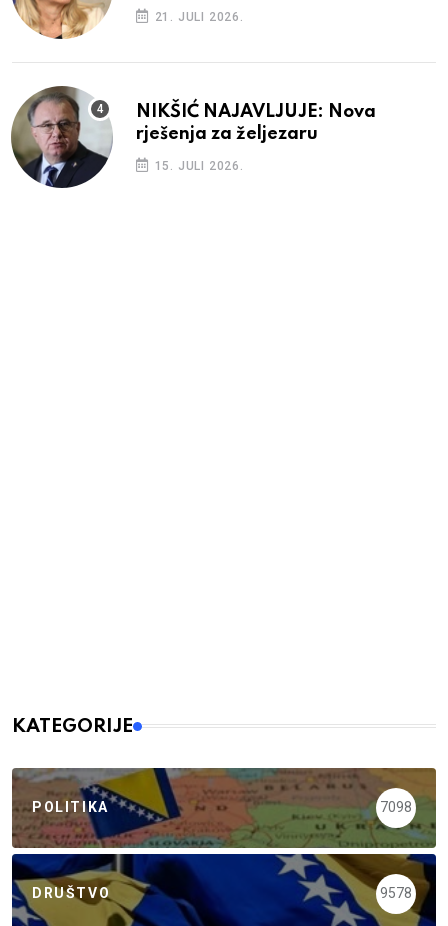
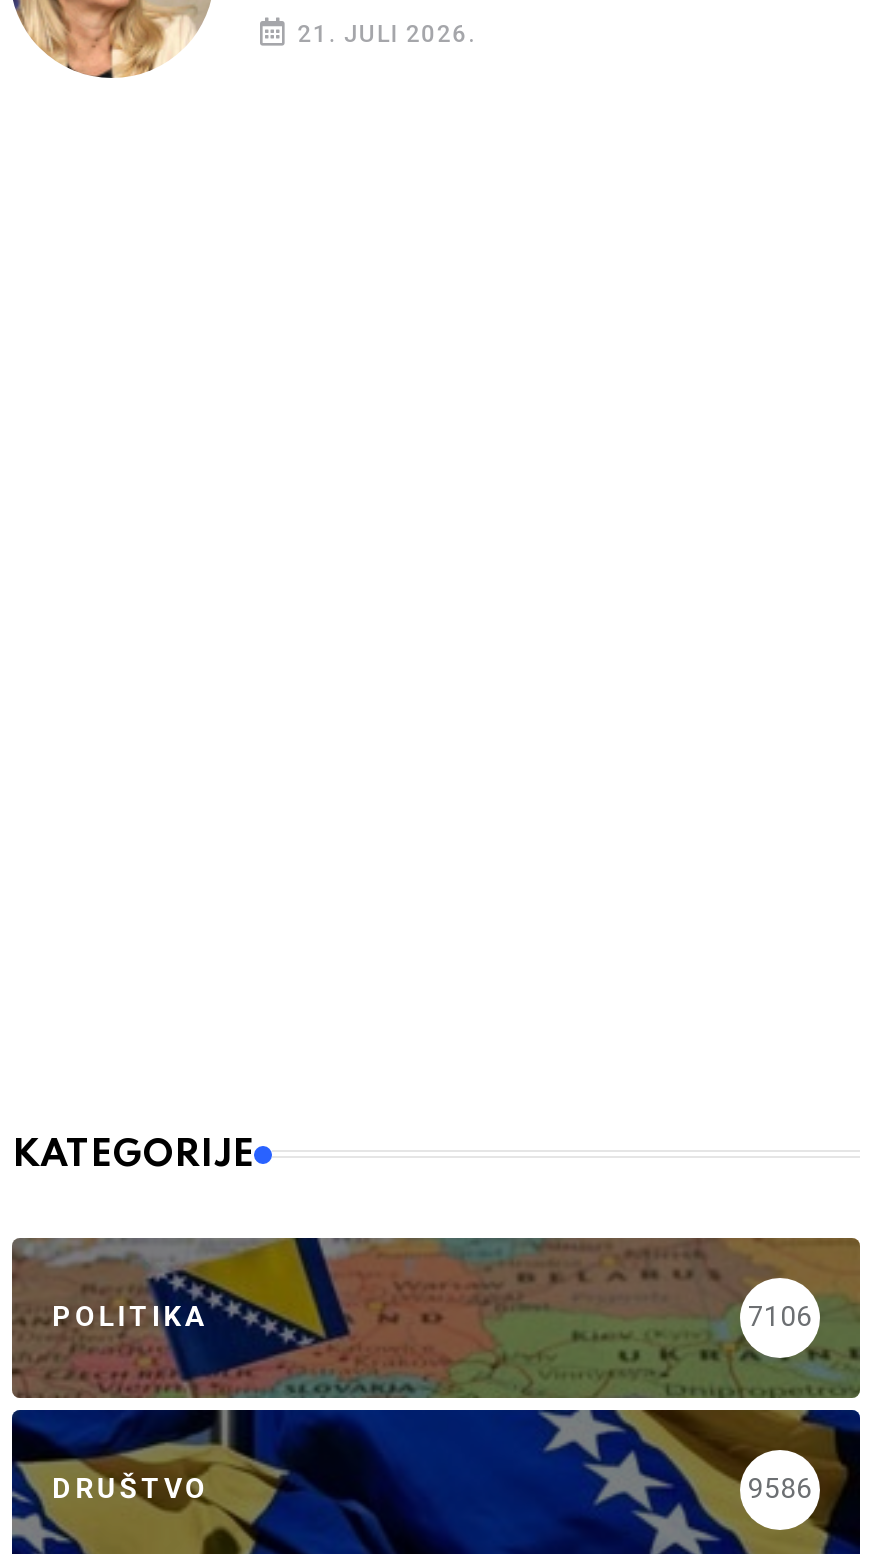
[10,85,376,189] [image] | NIKŠIĆ NAJAVLJUJE: Nova | rješenja za željezaru | 15. JULI 2026. -> none
[380,799,412,815] 7098 -> [748,1300,812,1332] 7106
[380,885,412,901] 9578 -> [748,1472,812,1504] 9586

